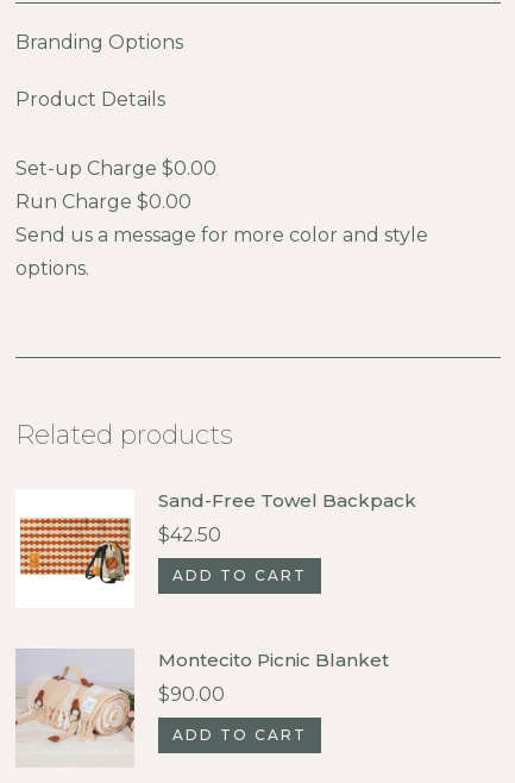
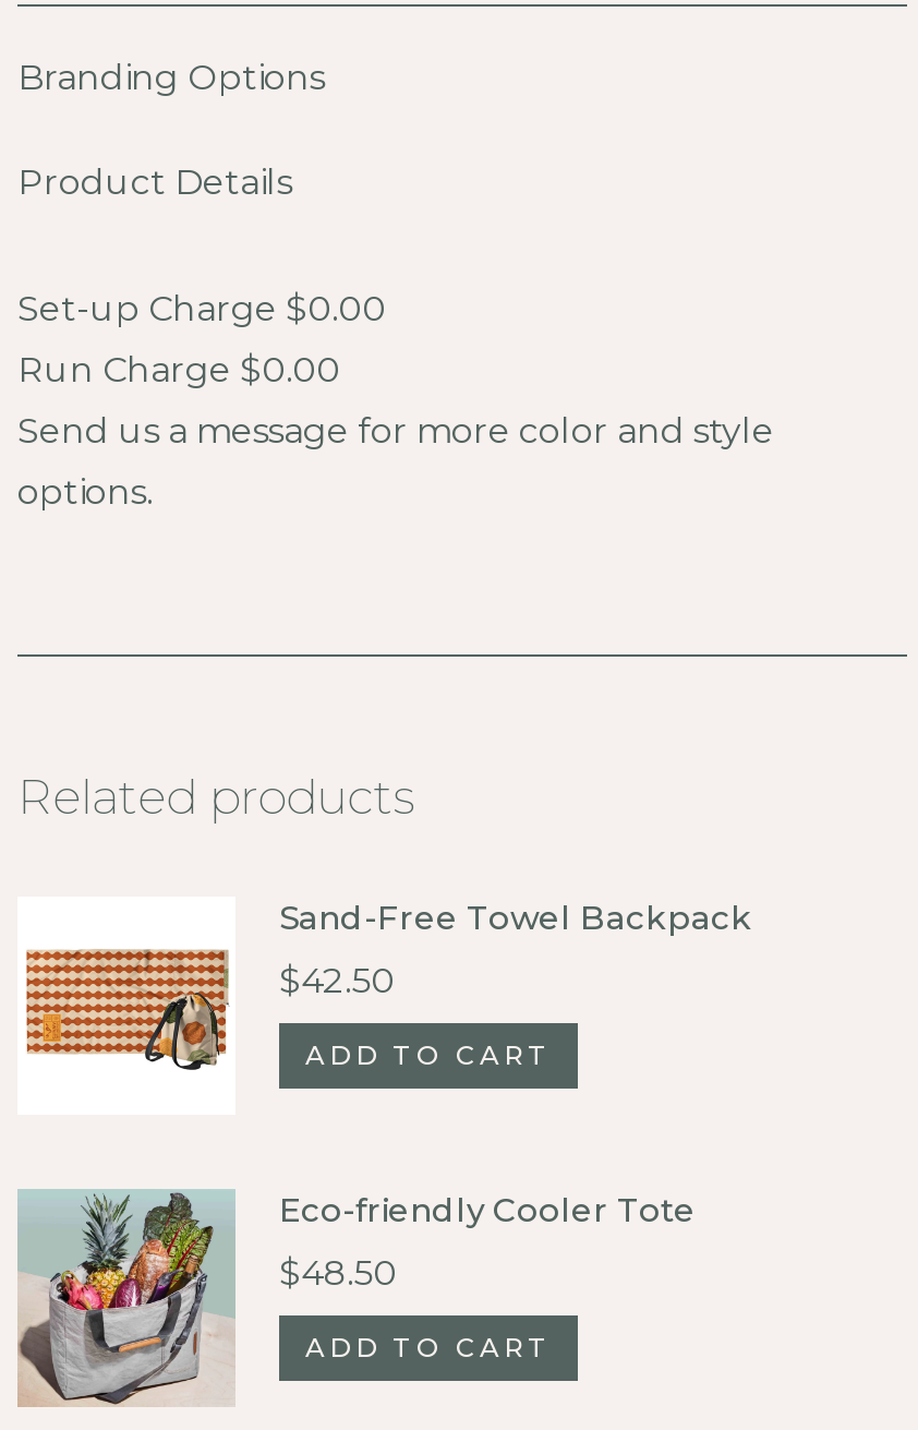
[15,648,389,766] [image] | Montecito Picnic Blanket -> [17,1188,696,1407] [image] | Eco-friendly Cooler Tote
[158,682,225,705] $90.00 -> [279,1251,397,1293] $48.50

